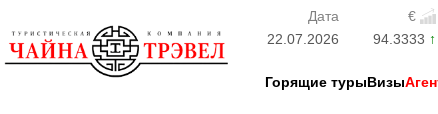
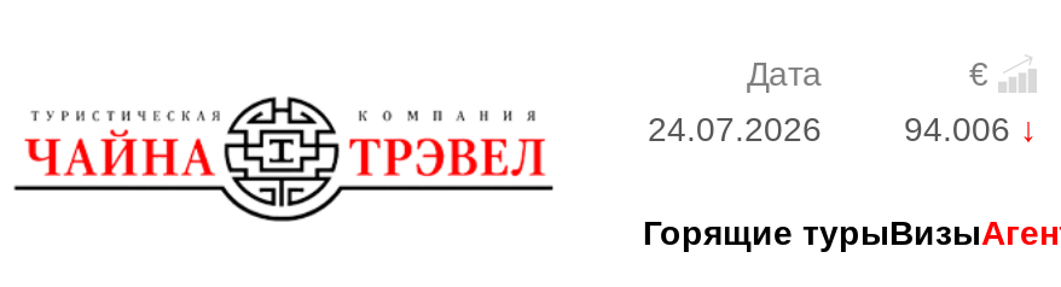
[267,31,339,47] 22.07.2026 -> [648,110,822,148] 24.07.2026
[373,31,429,47] 94.3333 -> [904,110,1020,148] 94.006

